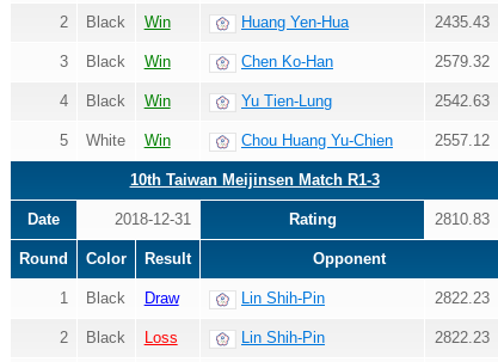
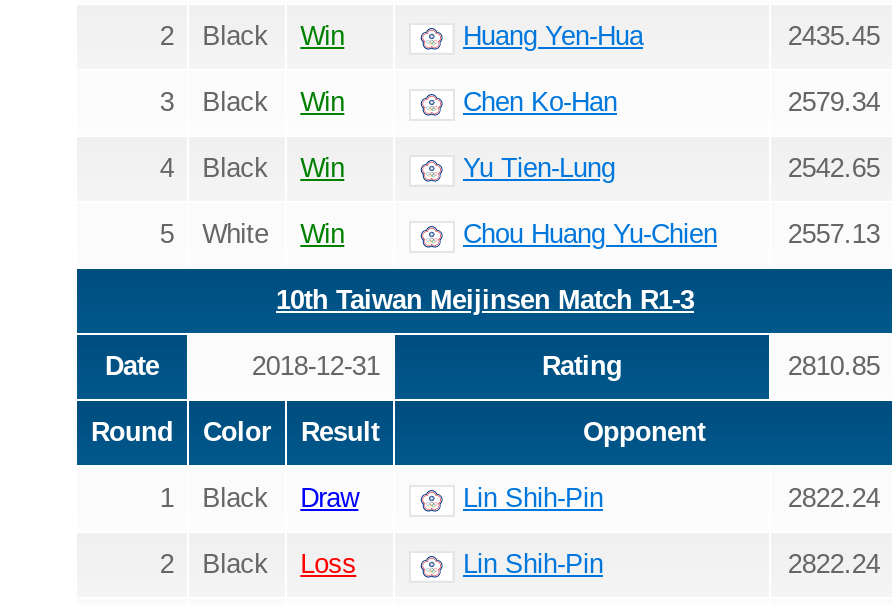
[435,13,490,31] 2435.43 -> [788,21,880,51] 2435.45
[435,53,490,71] 2579.32 -> [788,87,880,117] 2579.34
[435,92,490,110] 2542.63 -> [788,153,880,183] 2542.65
[435,132,490,150] 2557.12 -> [788,219,880,249] 2557.13
[435,211,490,228] 2810.83 -> [788,351,880,381] 2810.85
[435,289,490,307] 2822.23 -> [788,483,880,513] 2822.24
[435,329,490,347] 2822.23 -> [788,549,880,579] 2822.24

